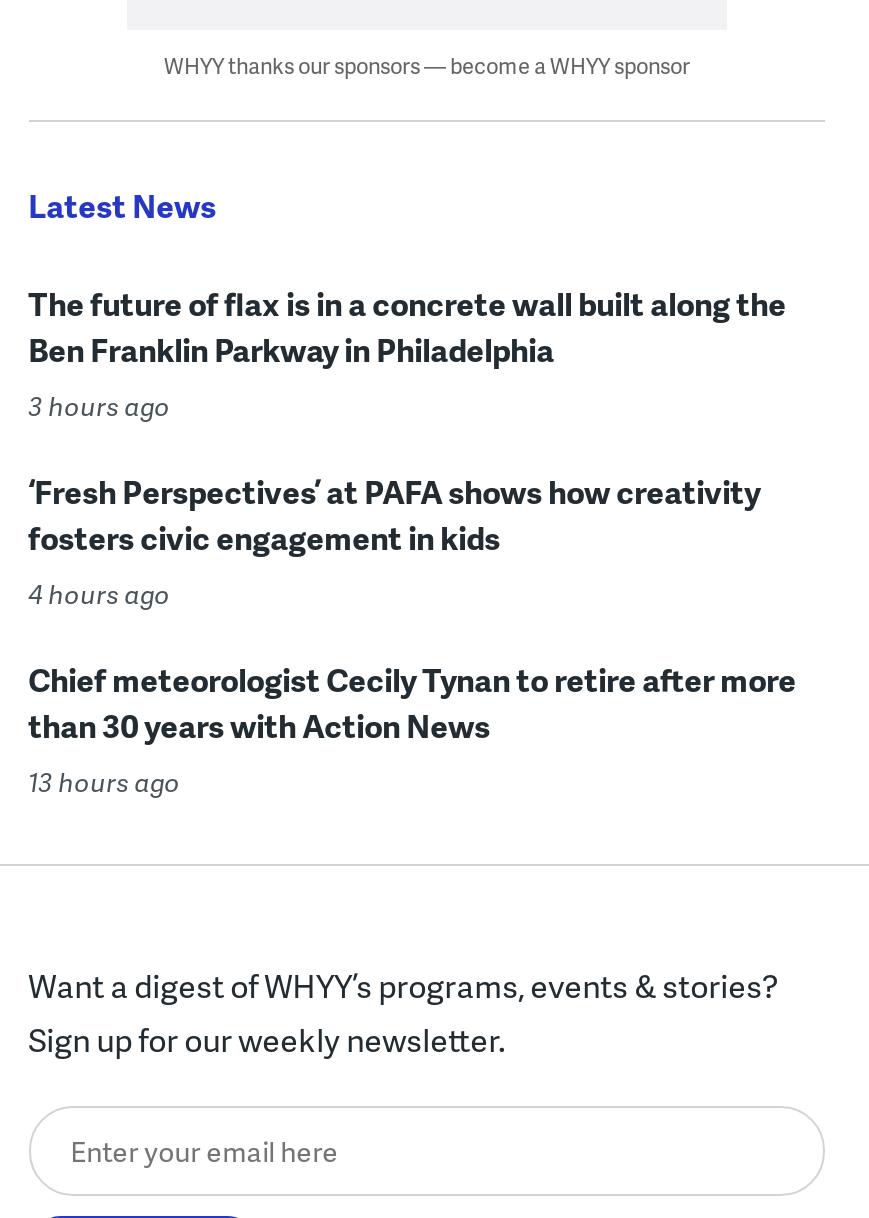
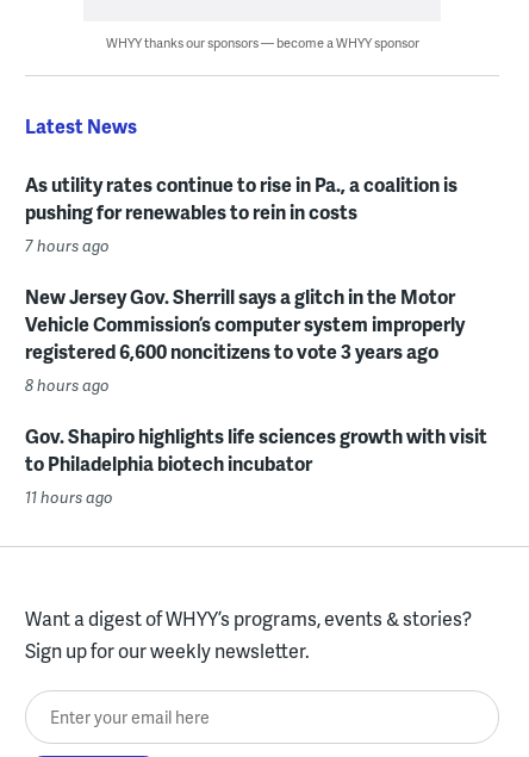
[28,281,786,425] The future of flax is in a concrete wall built along the | Ben Franklin Parkway in Philadelphia | 3 hours ago -> [25,171,457,257] As utility rates continue to rise in Pa., a coalition is | pushing for renewables to rein in costs | 7 hours ago
[28,469,760,613] ‘Fresh Perspectives’ at PAFA shows how creativity | fosters civic engagement in kids | 4 hours ago -> [25,283,464,396] New Jersey Gov. Sherrill says a glitch in the Motor | Vehicle Commission’s computer system improperly | registered 6,600 noncitizens to vote 3 years ago | 8 hours ago
[28,657,796,801] Chief meteorologist Cecily Tynan to retire after more | than 30 years with Action News | 13 hours ago -> [25,422,487,508] Gov. Shapiro highlights life sciences growth with visit | to Philadelphia biotech incubator | 11 hours ago

